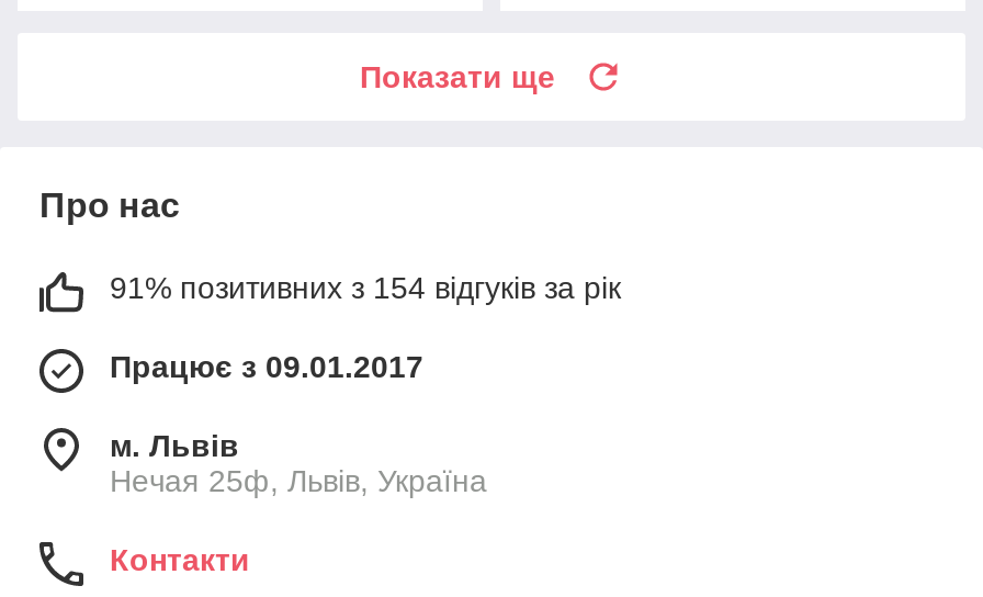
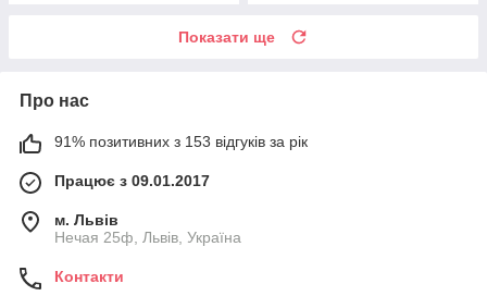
[110,271,621,306] 91% позитивних з 154 відгуків за рік -> [54,133,308,151] 91% позитивних з 153 відгуків за рік

